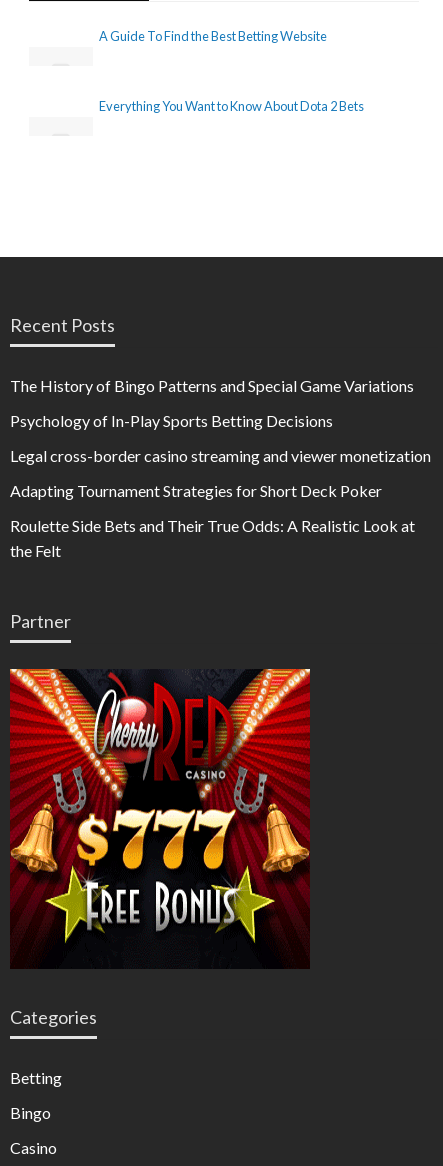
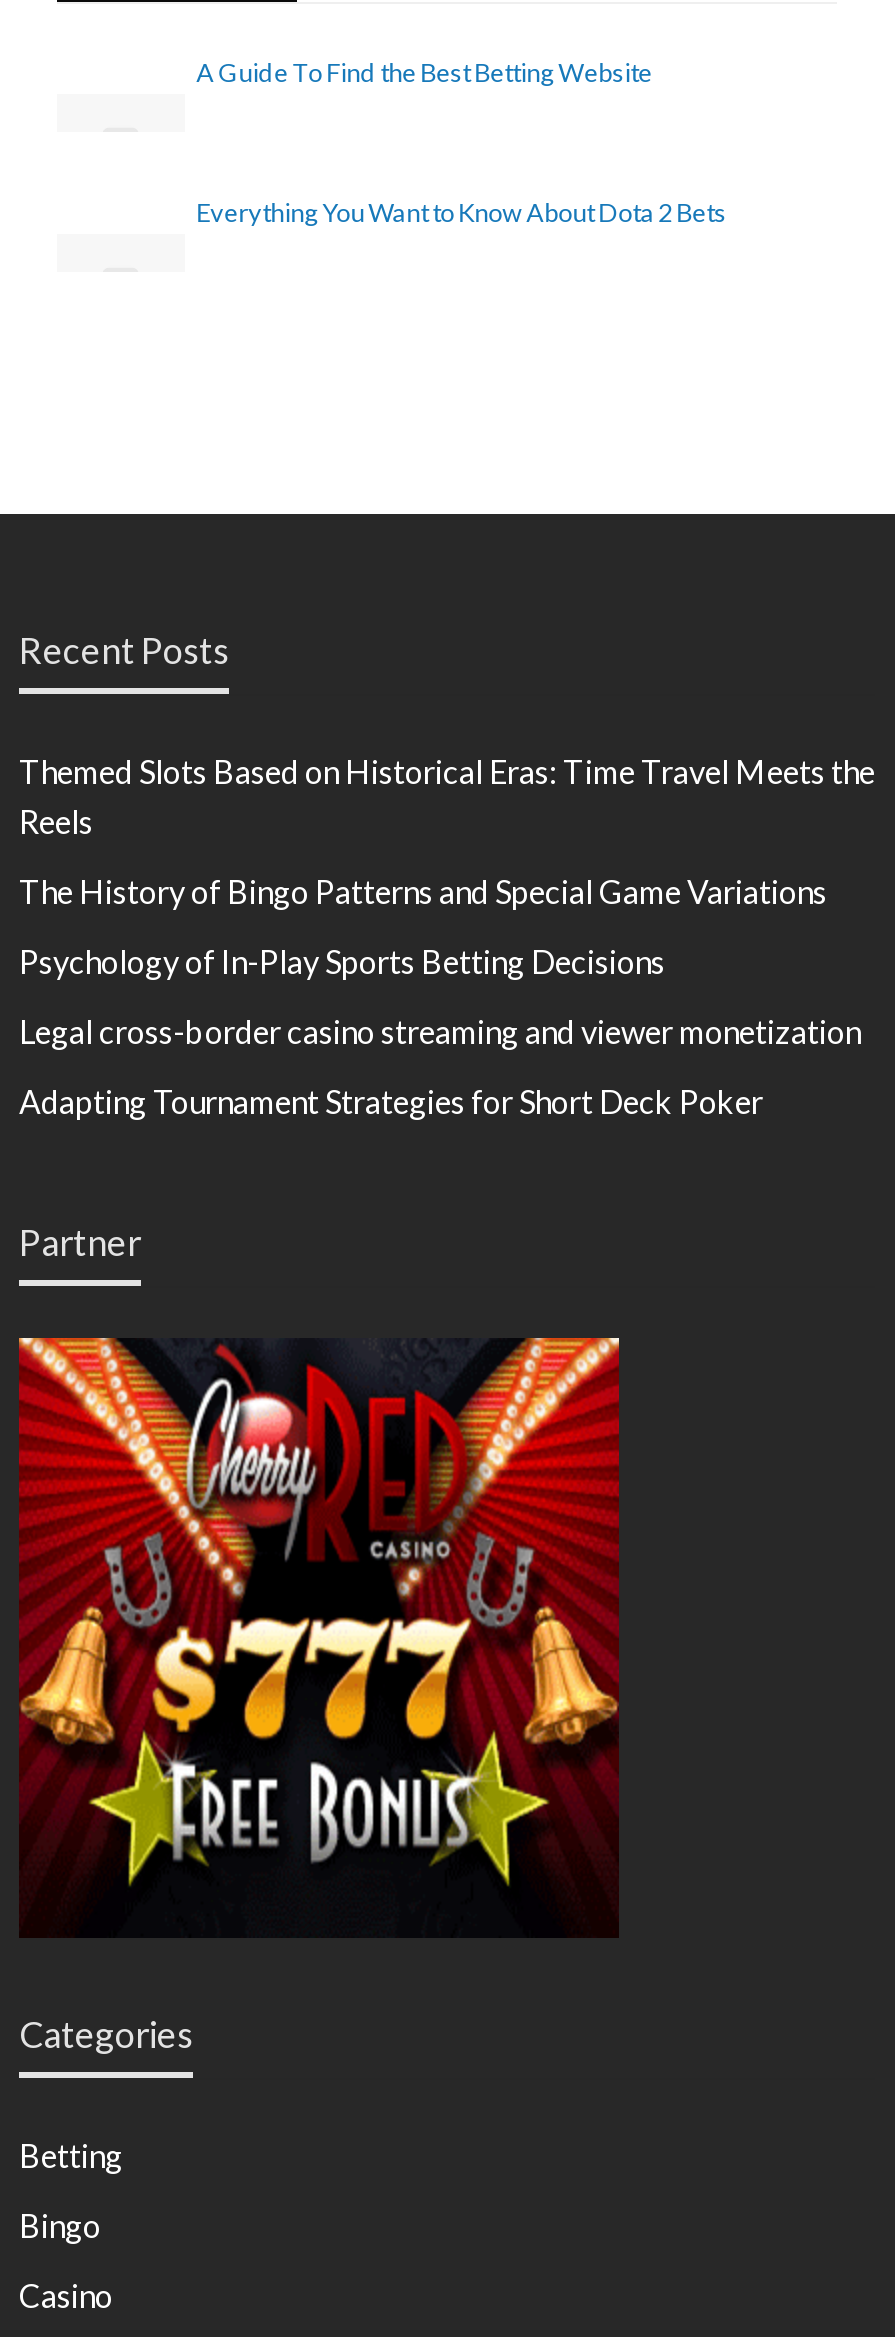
none -> [19,752,875,840] Themed Slots Based on Historical Eras: Time Travel Meets the | Reels
moved [10,376,431,500] -> [19,872,861,1120]: The History of Bingo Patterns and Special Game Variations | Psychology of In-Play Sports Betting Decisions | Legal cross-border casino streaming and viewer monetization | Adapting Tournament Strategies for Short Deck Poker
[10,516,415,560] Roulette Side Bets and Their True Odds: A Realistic Look at | the Felt -> none

